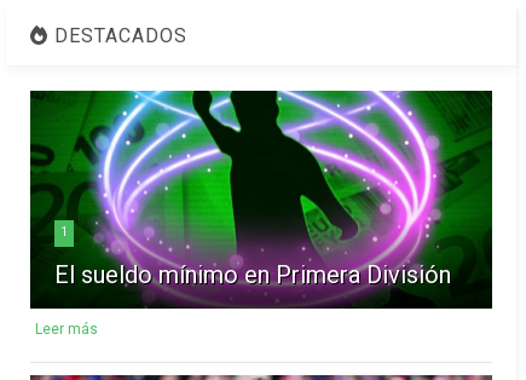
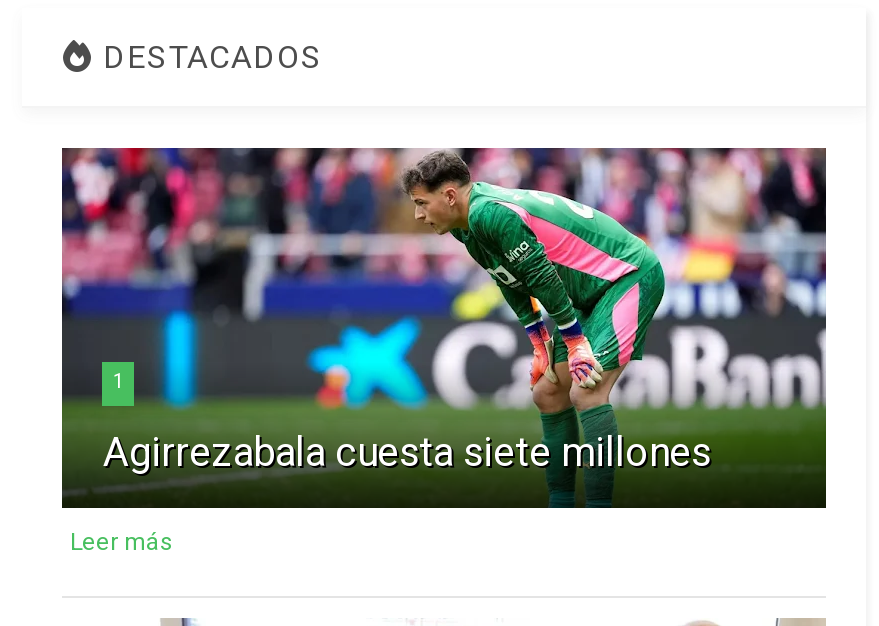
[29,90,493,309] [image] | El sueldo mínimo en Primera División -> [60,146,828,508] [image] | Agirrezabala cuesta siete millones

